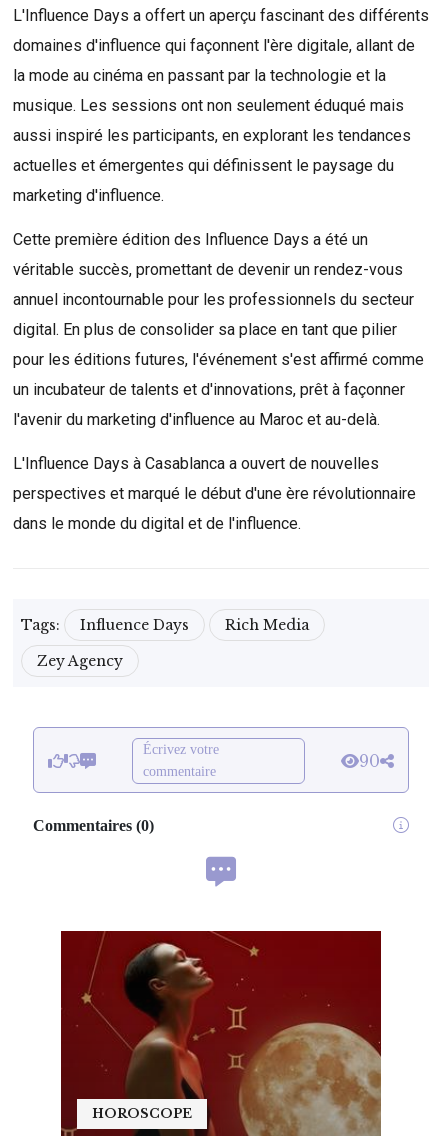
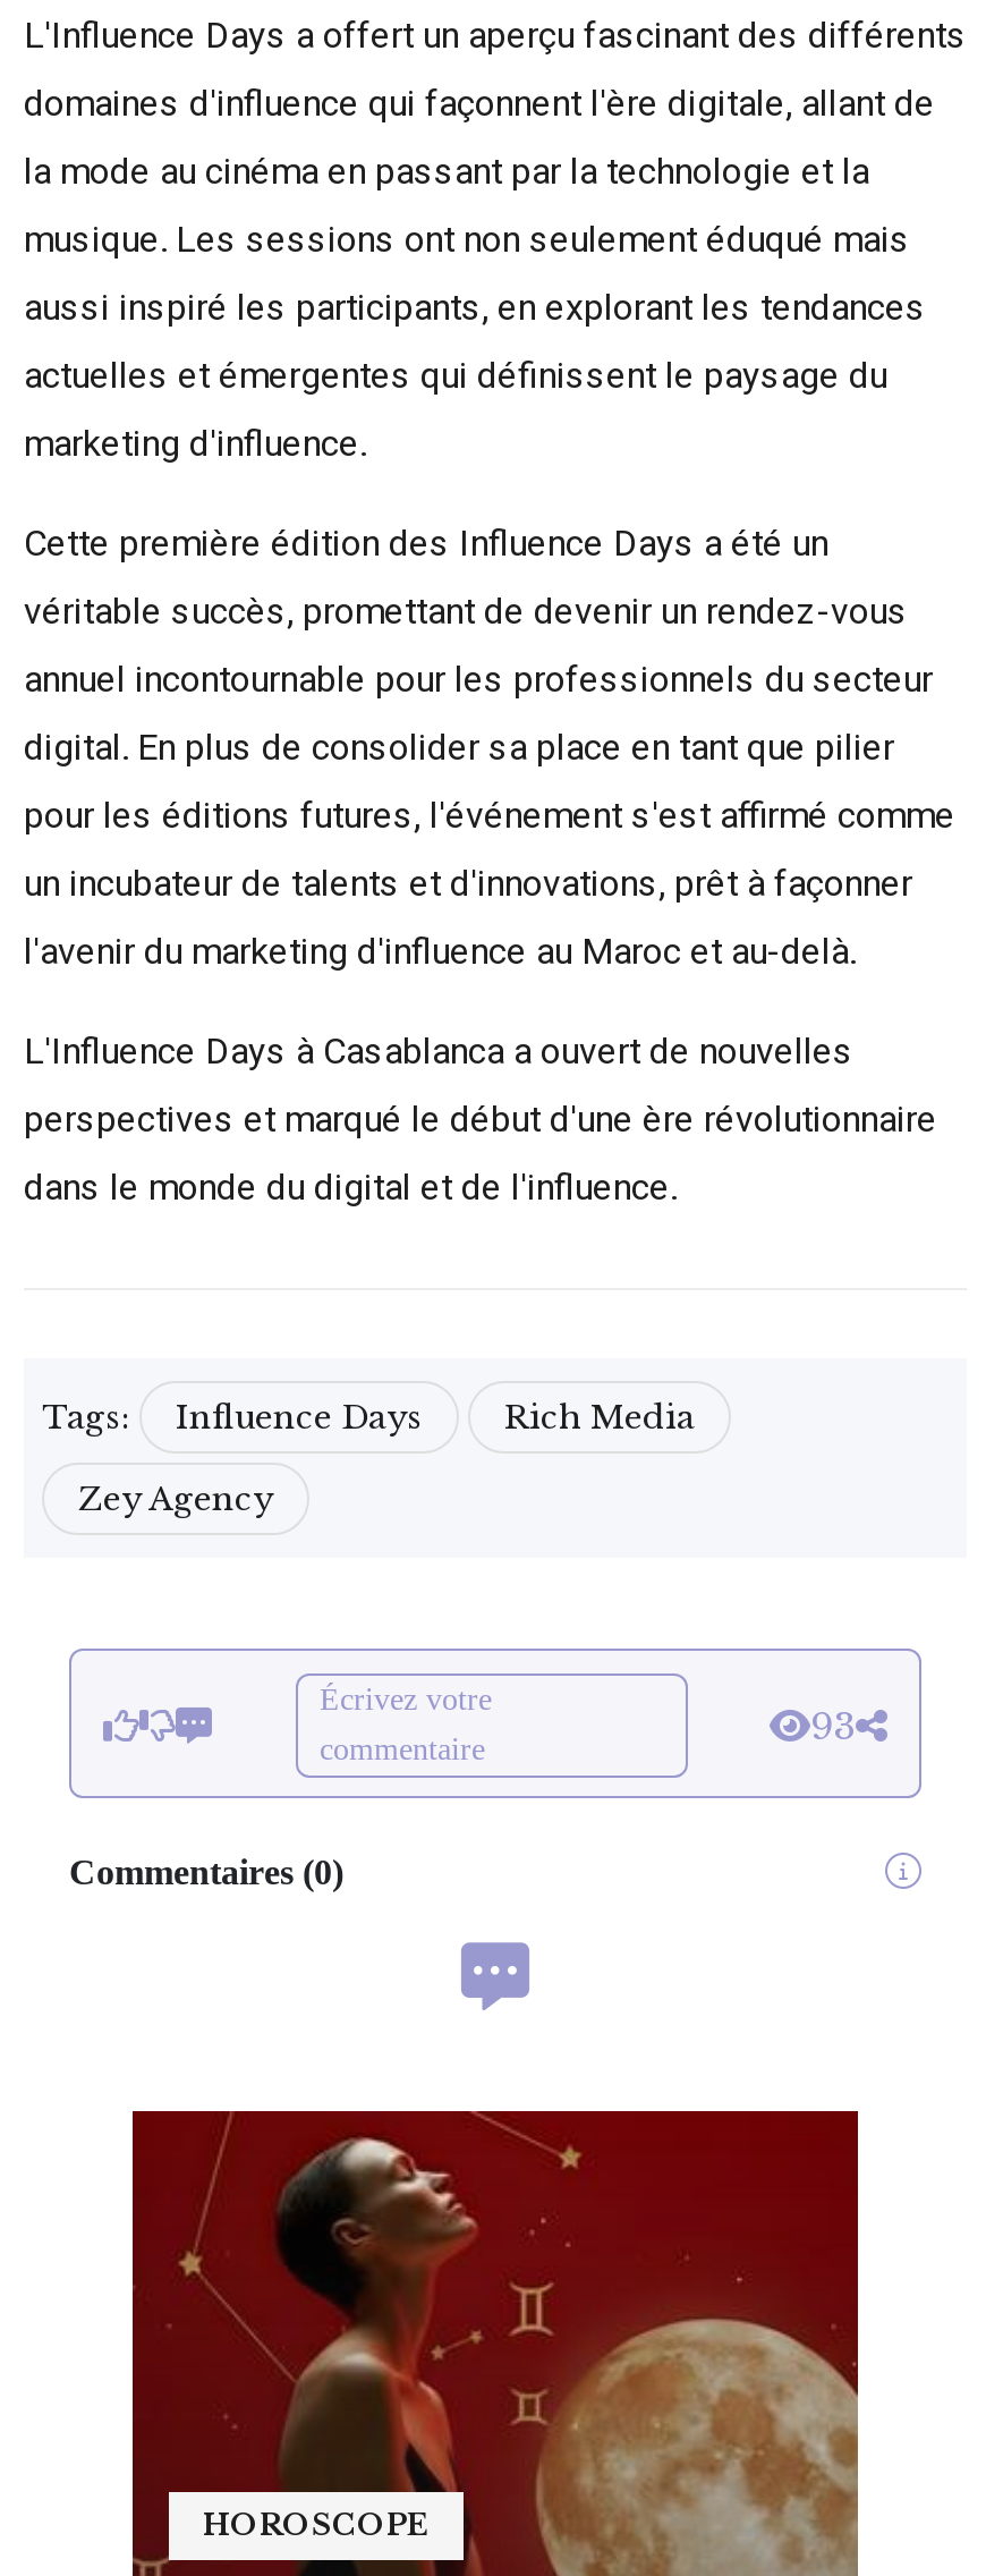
[359,750,380,770] 90 -> [810,1702,856,1747] 93

